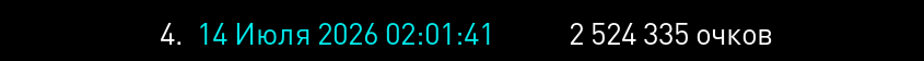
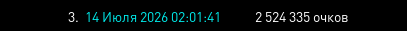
[160,12,774,51] 4. 14 Июля 2026 02:01:41 2 524 335 очков -> [68,7,349,25] 3. 14 Июля 2026 02:01:41 2 524 335 очков

